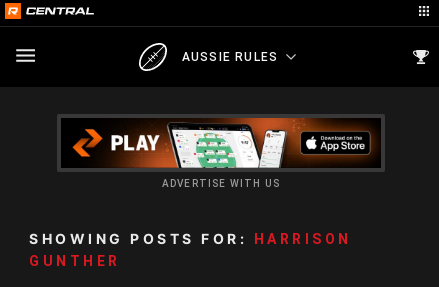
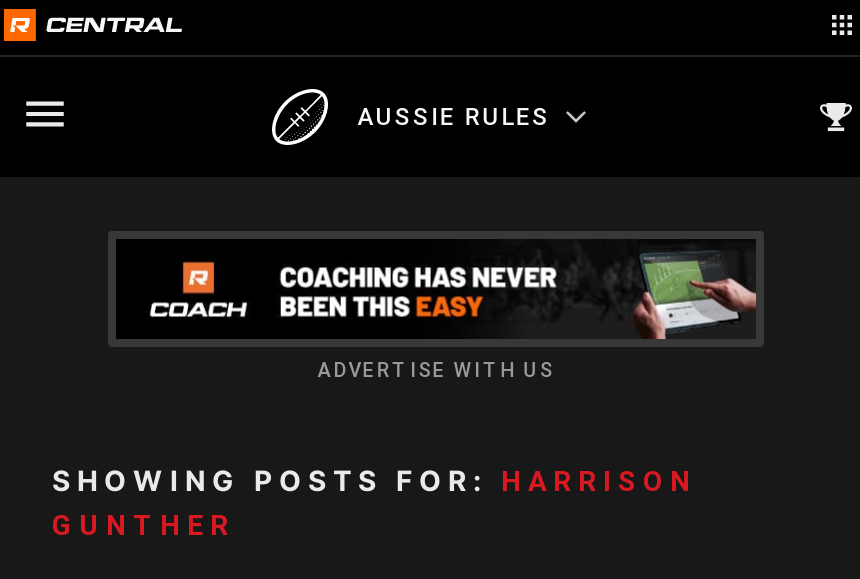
[72,117,381,169] [image] -> [140,239,758,341] [image]

